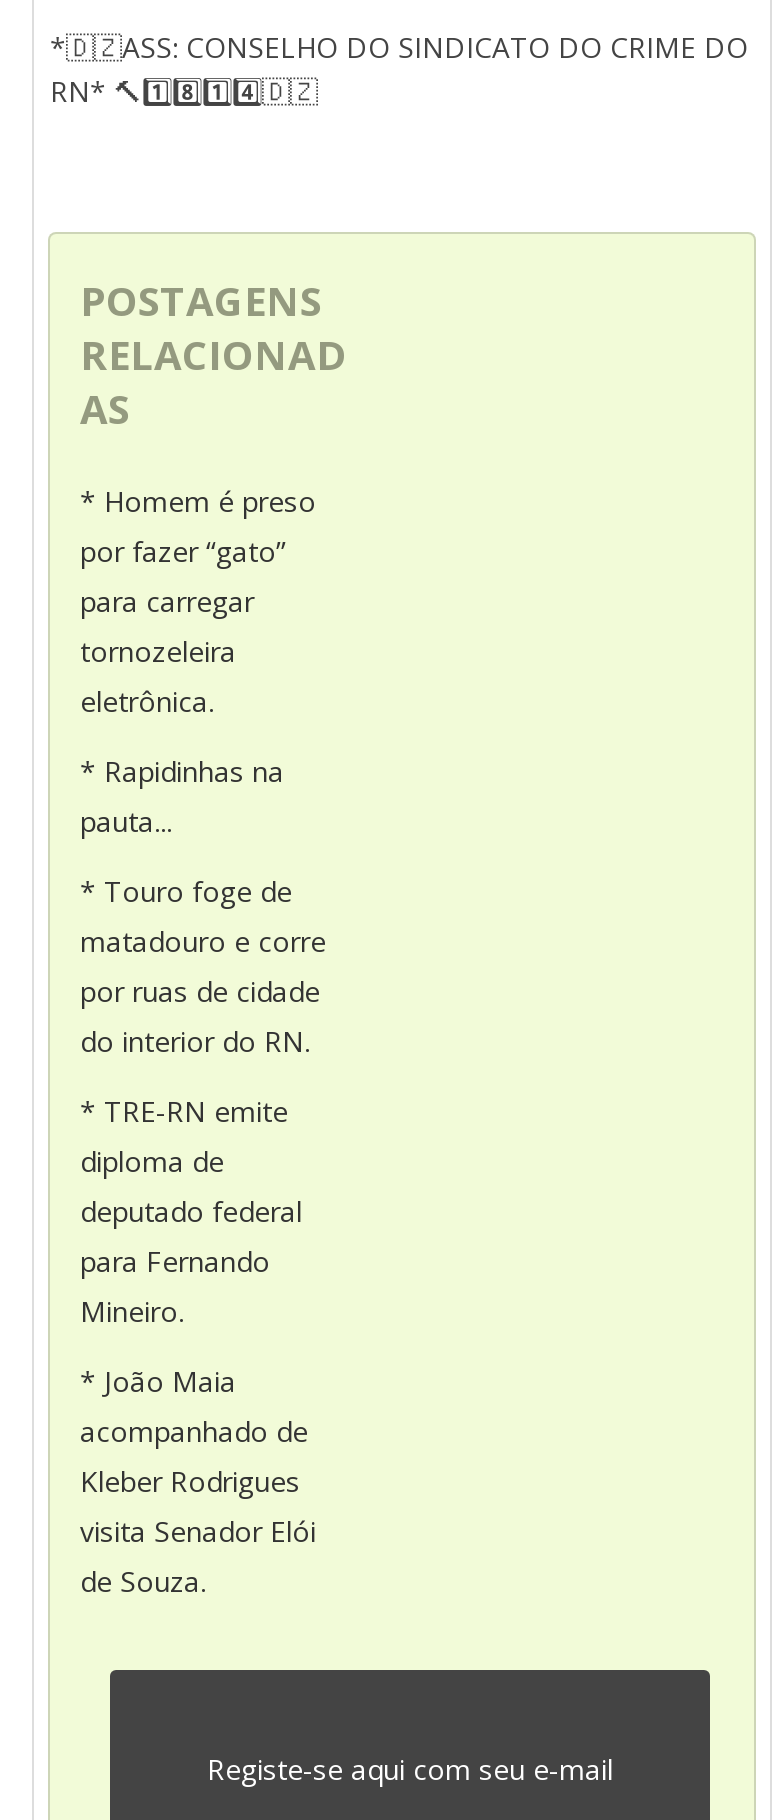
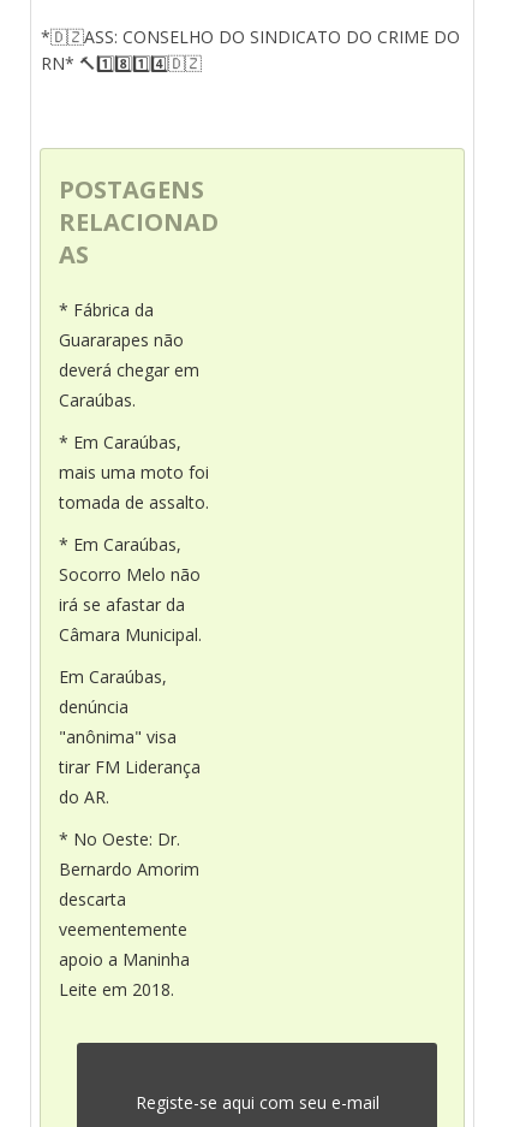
[80,482,316,720] * Homem é preso | por fazer “gato” | para carregar | tornozeleira | eletrônica. -> [59,299,199,412] * Fábrica da | Guararapes não | deverá chegar em | Caraúbas.
[80,752,284,840] * Rapidinhas na | pauta... -> [59,431,209,514] * Em Caraúbas, | mais uma moto foi | tomada de assalto.
[80,872,326,1060] * Touro foge de | matadouro e corre | por ruas de cidade | do interior do RN. -> [59,533,202,646] * Em Caraúbas, | Socorro Melo não | irá se afastar da | Câmara Municipal.
[80,1092,302,1330] * TRE-RN emite | diploma de | deputado federal | para Fernando | Mineiro. -> [59,665,201,809] Em Caraúbas, | denúncia | "anônima" visa | tirar FM Liderança | do AR.
[80,1362,316,1600] * João Maia | acompanhado de | Kleber Rodrigues | visita Senador Elói | de Souza. -> [59,828,199,1001] * No Oeste: Dr. | Bernardo Amorim | descarta | veementemente | apoio a Maninha | Leite em 2018.

